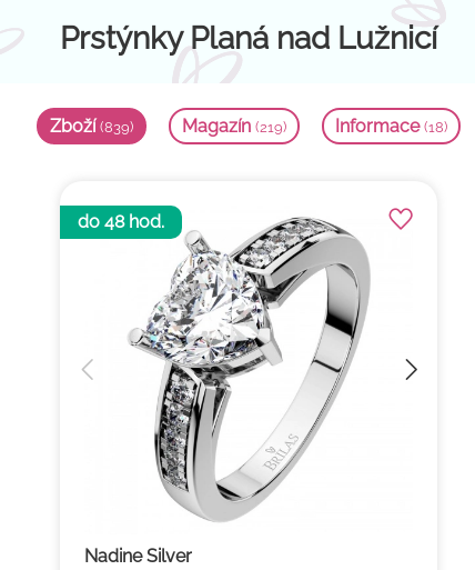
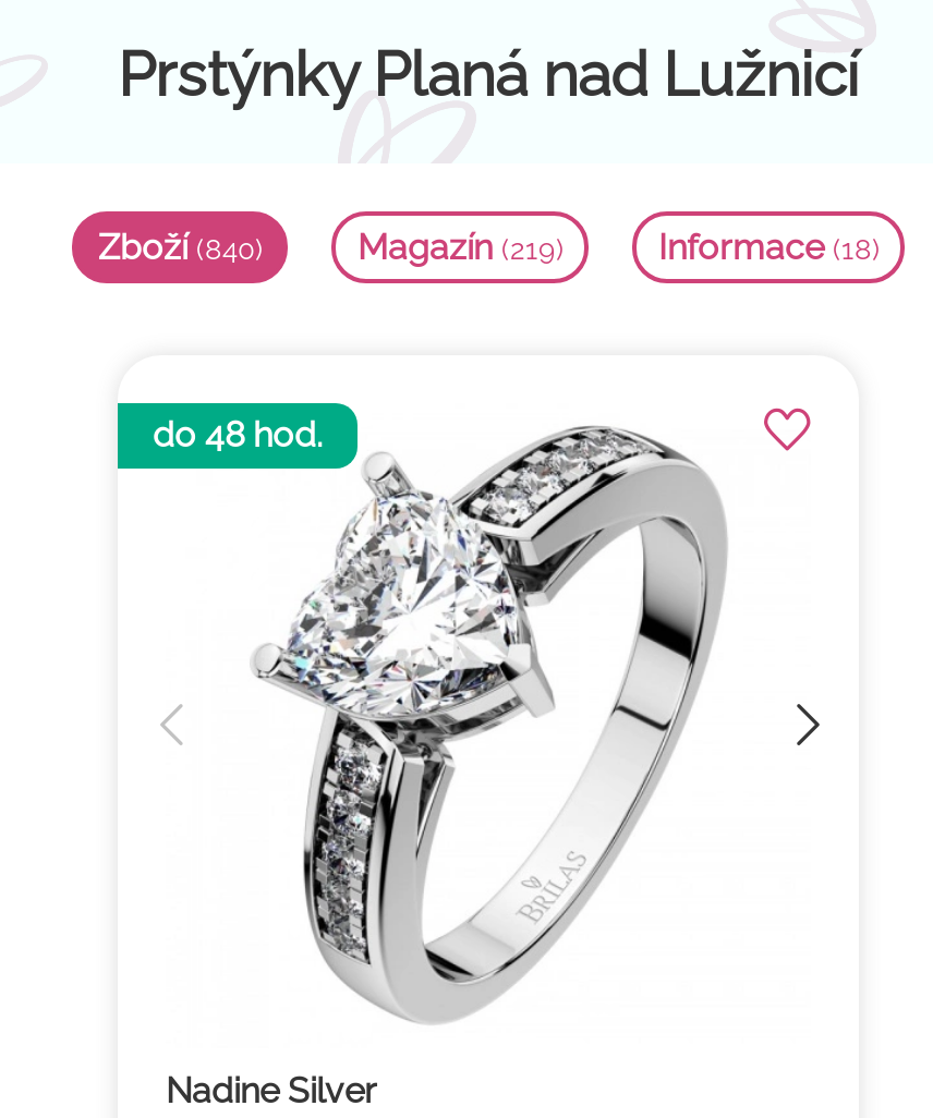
[50,116,133,137] Zboží (839) -> [98,227,262,268] Zboží (840)

